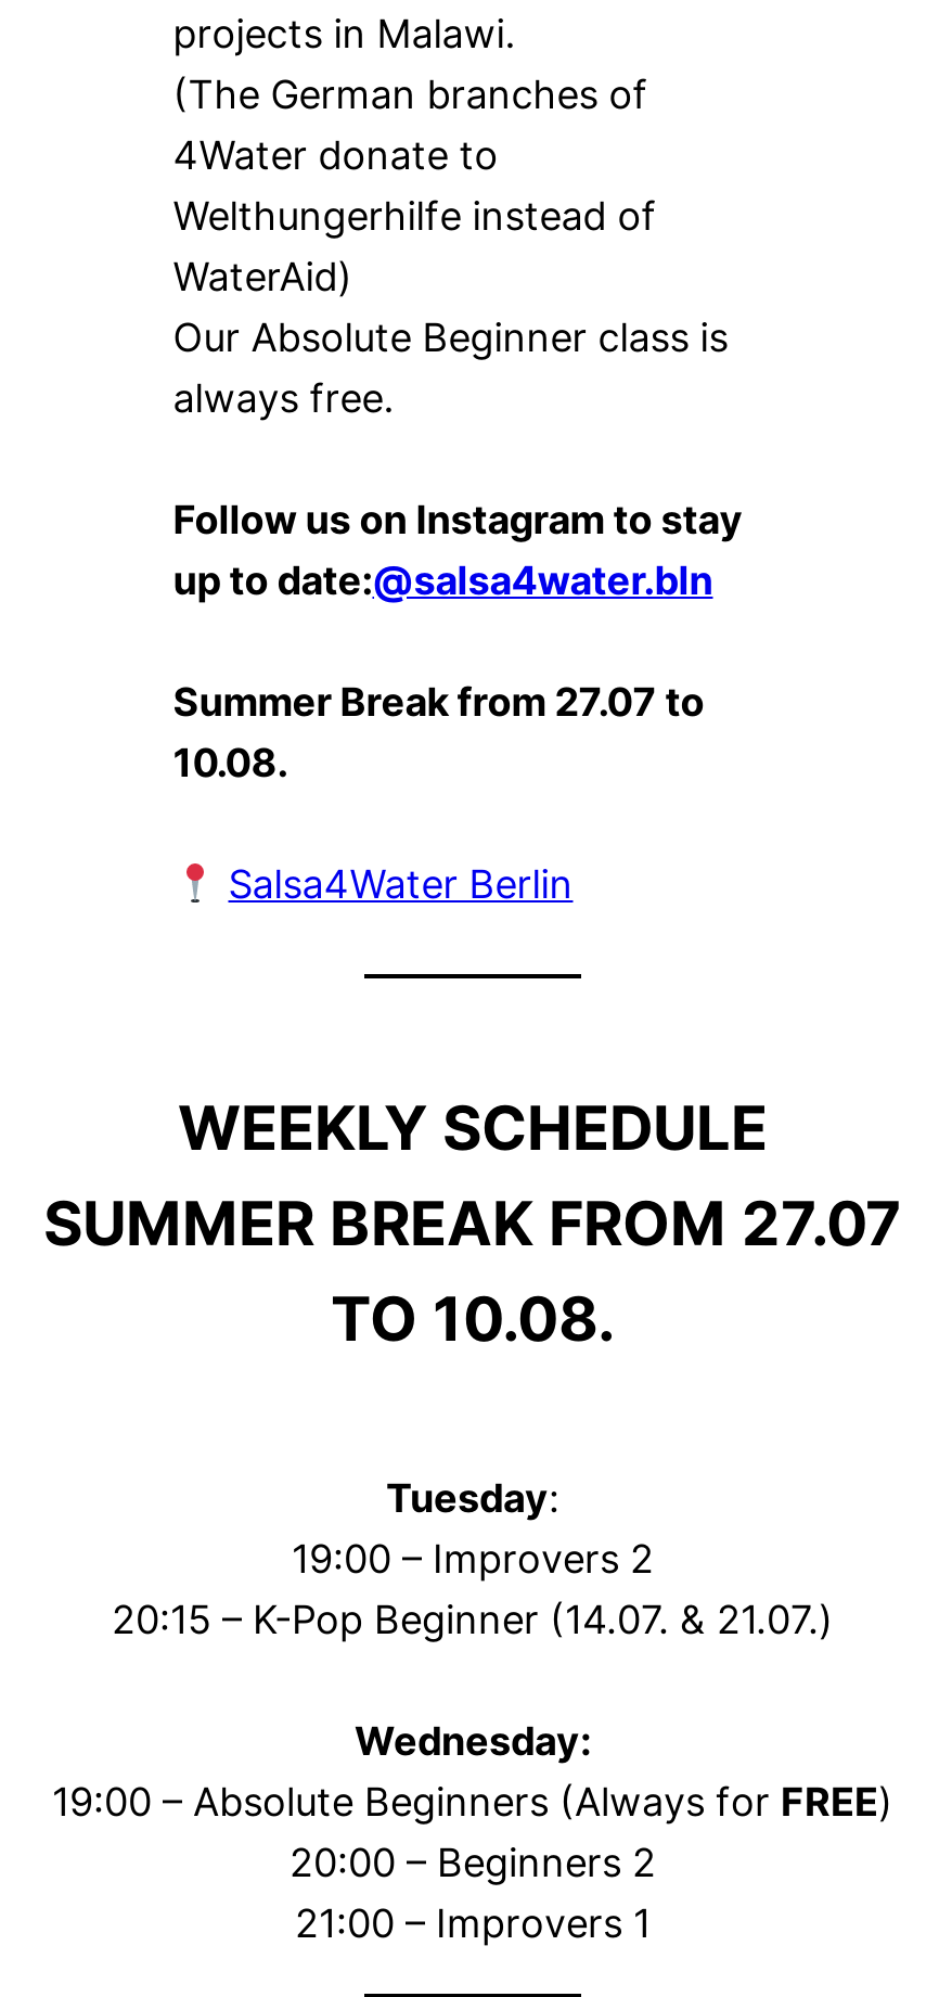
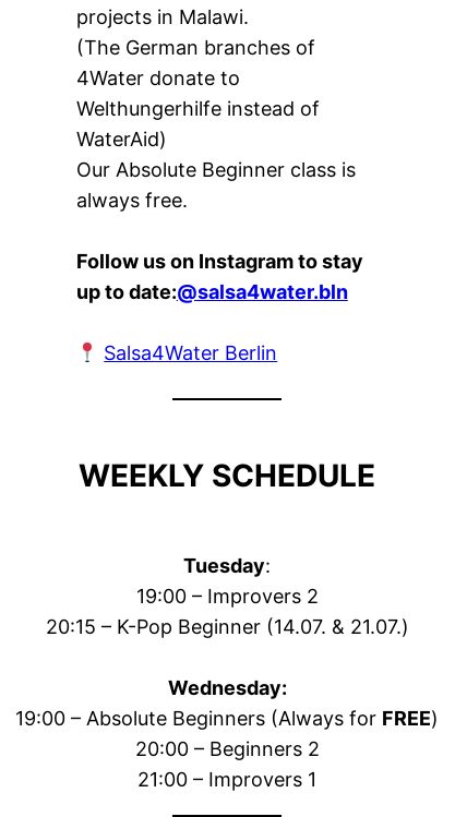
[173,679,704,785] Summer Break from 27.07 to | 10.08. -> none
[43,1186,902,1355] SUMMER BREAK FROM 27.07 | TO 10.08. -> none

